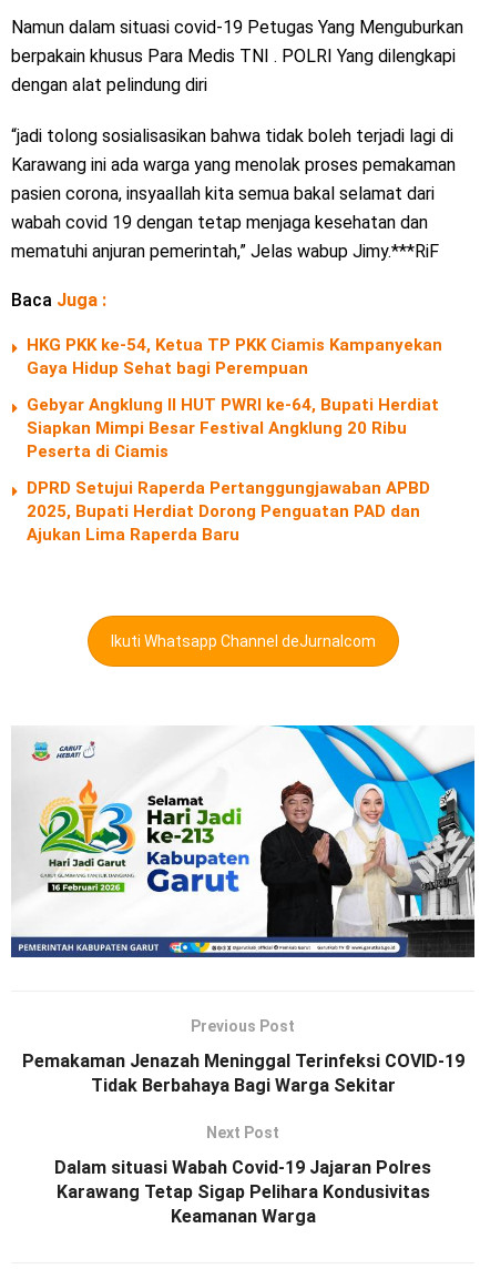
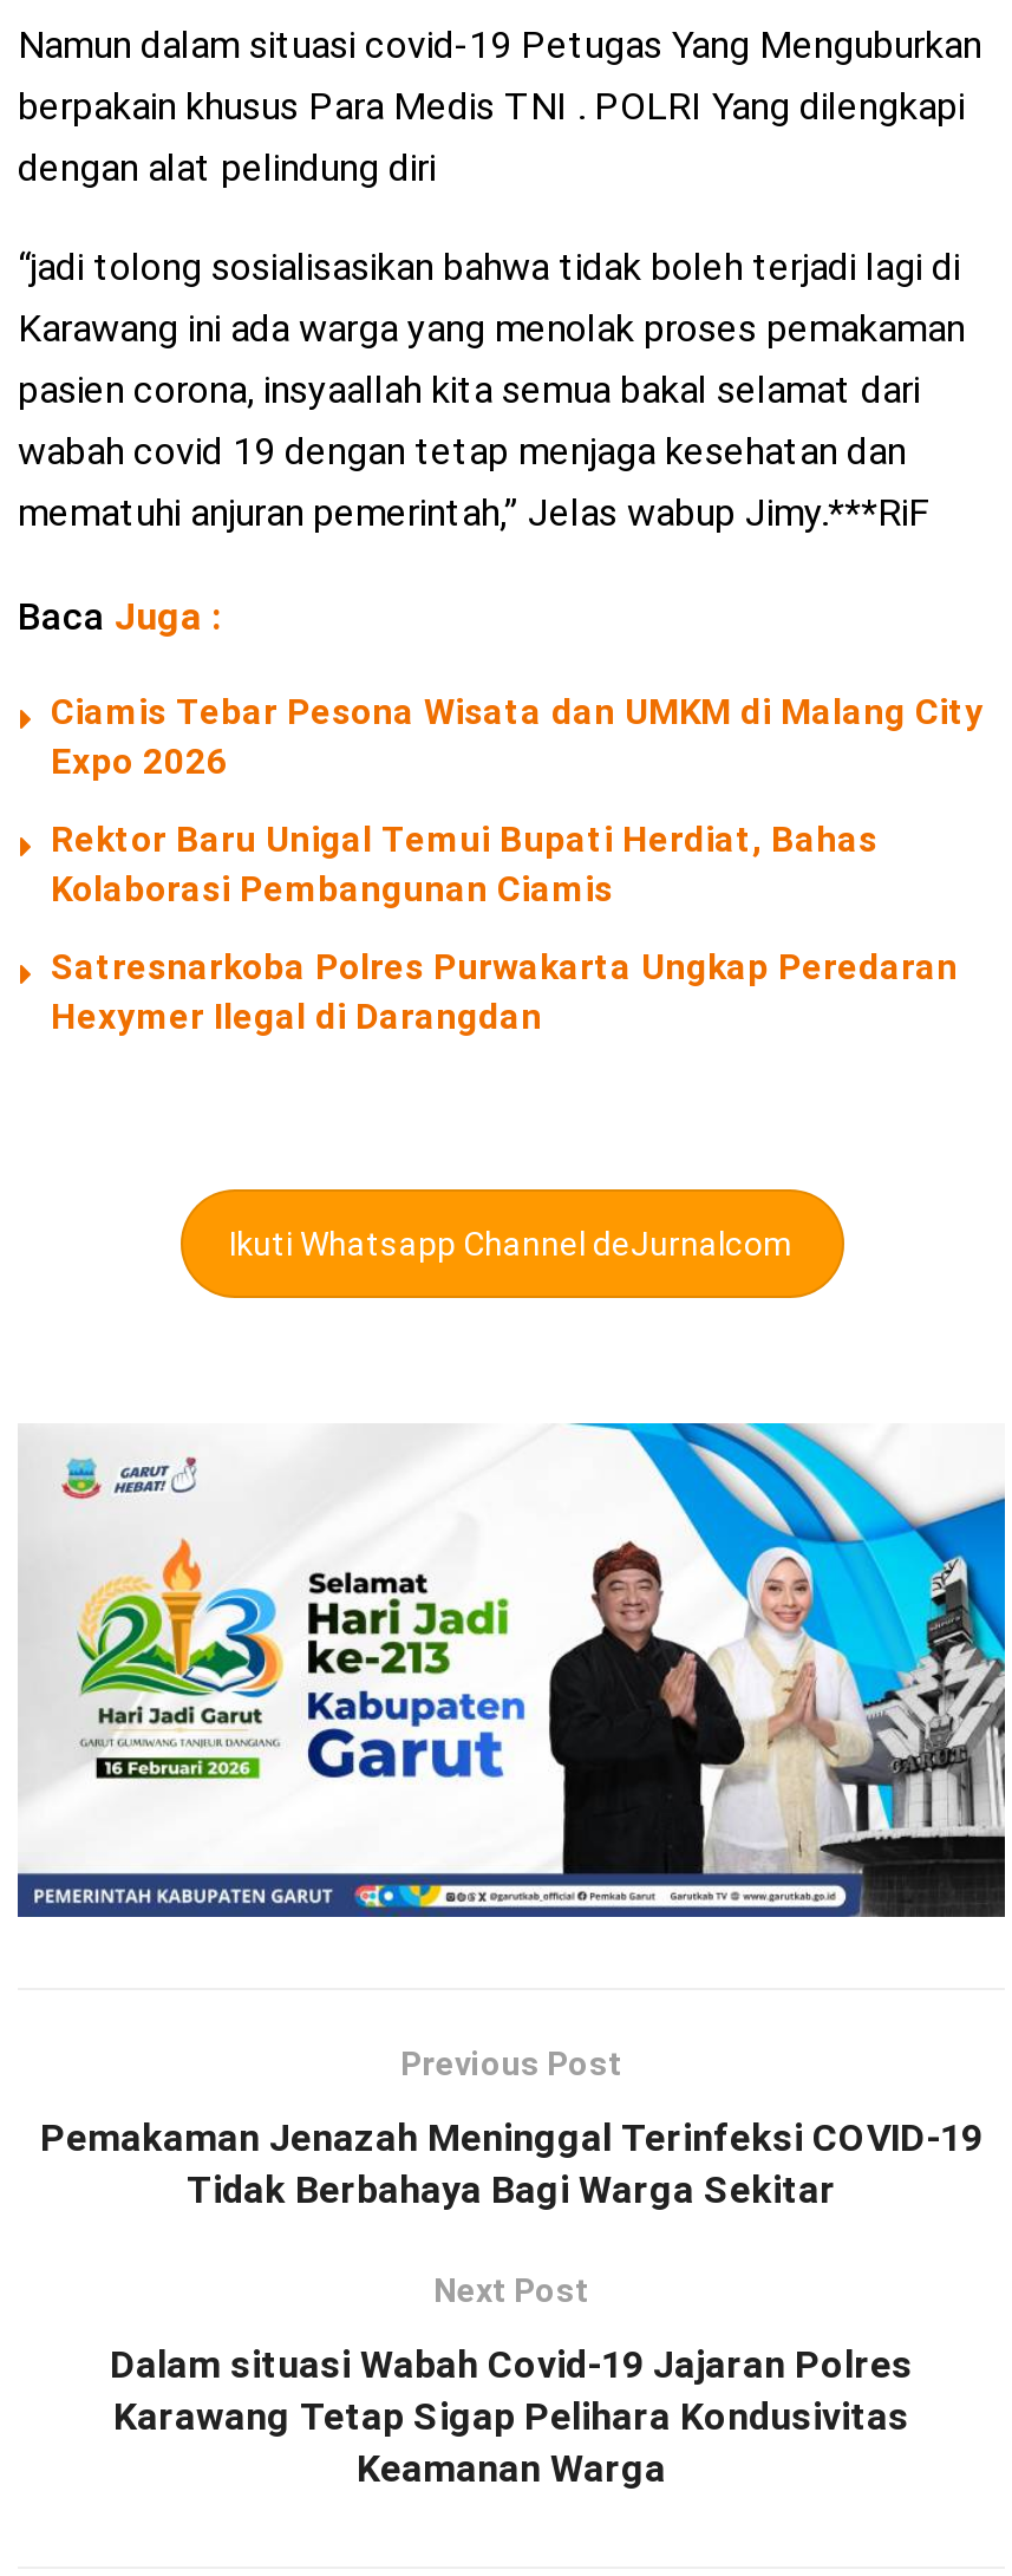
[27,334,442,378] HKG PKK ke-54, Ketua TP PKK Ciamis Kampanyekan | Gaya Hidup Sehat bagi Perempuan -> [51,690,984,782] Ciamis Tebar Pesona Wisata dan UMKM di Malang City | Expo 2026
[27,394,439,461] Gebyar Angklung II HUT PWRI ke-64, Bupati Herdiat | Siapkan Mimpi Besar Festival Angklung 20 Ribu | Peserta di Ciamis -> [51,817,877,909] Rektor Baru Unigal Temui Bupati Herdiat, Bahas | Kolaborasi Pembangunan Ciamis
[27,478,430,544] DPRD Setujui Raperda Pertanggungjawaban APBD | 2025, Bupati Herdiat Dorong Penguatan PAD dan | Ajukan Lima Raperda Baru -> [51,945,958,1037] Satresnarkoba Polres Purwakarta Ungkap Peredaran | Hexymer Ilegal di Darangdan

